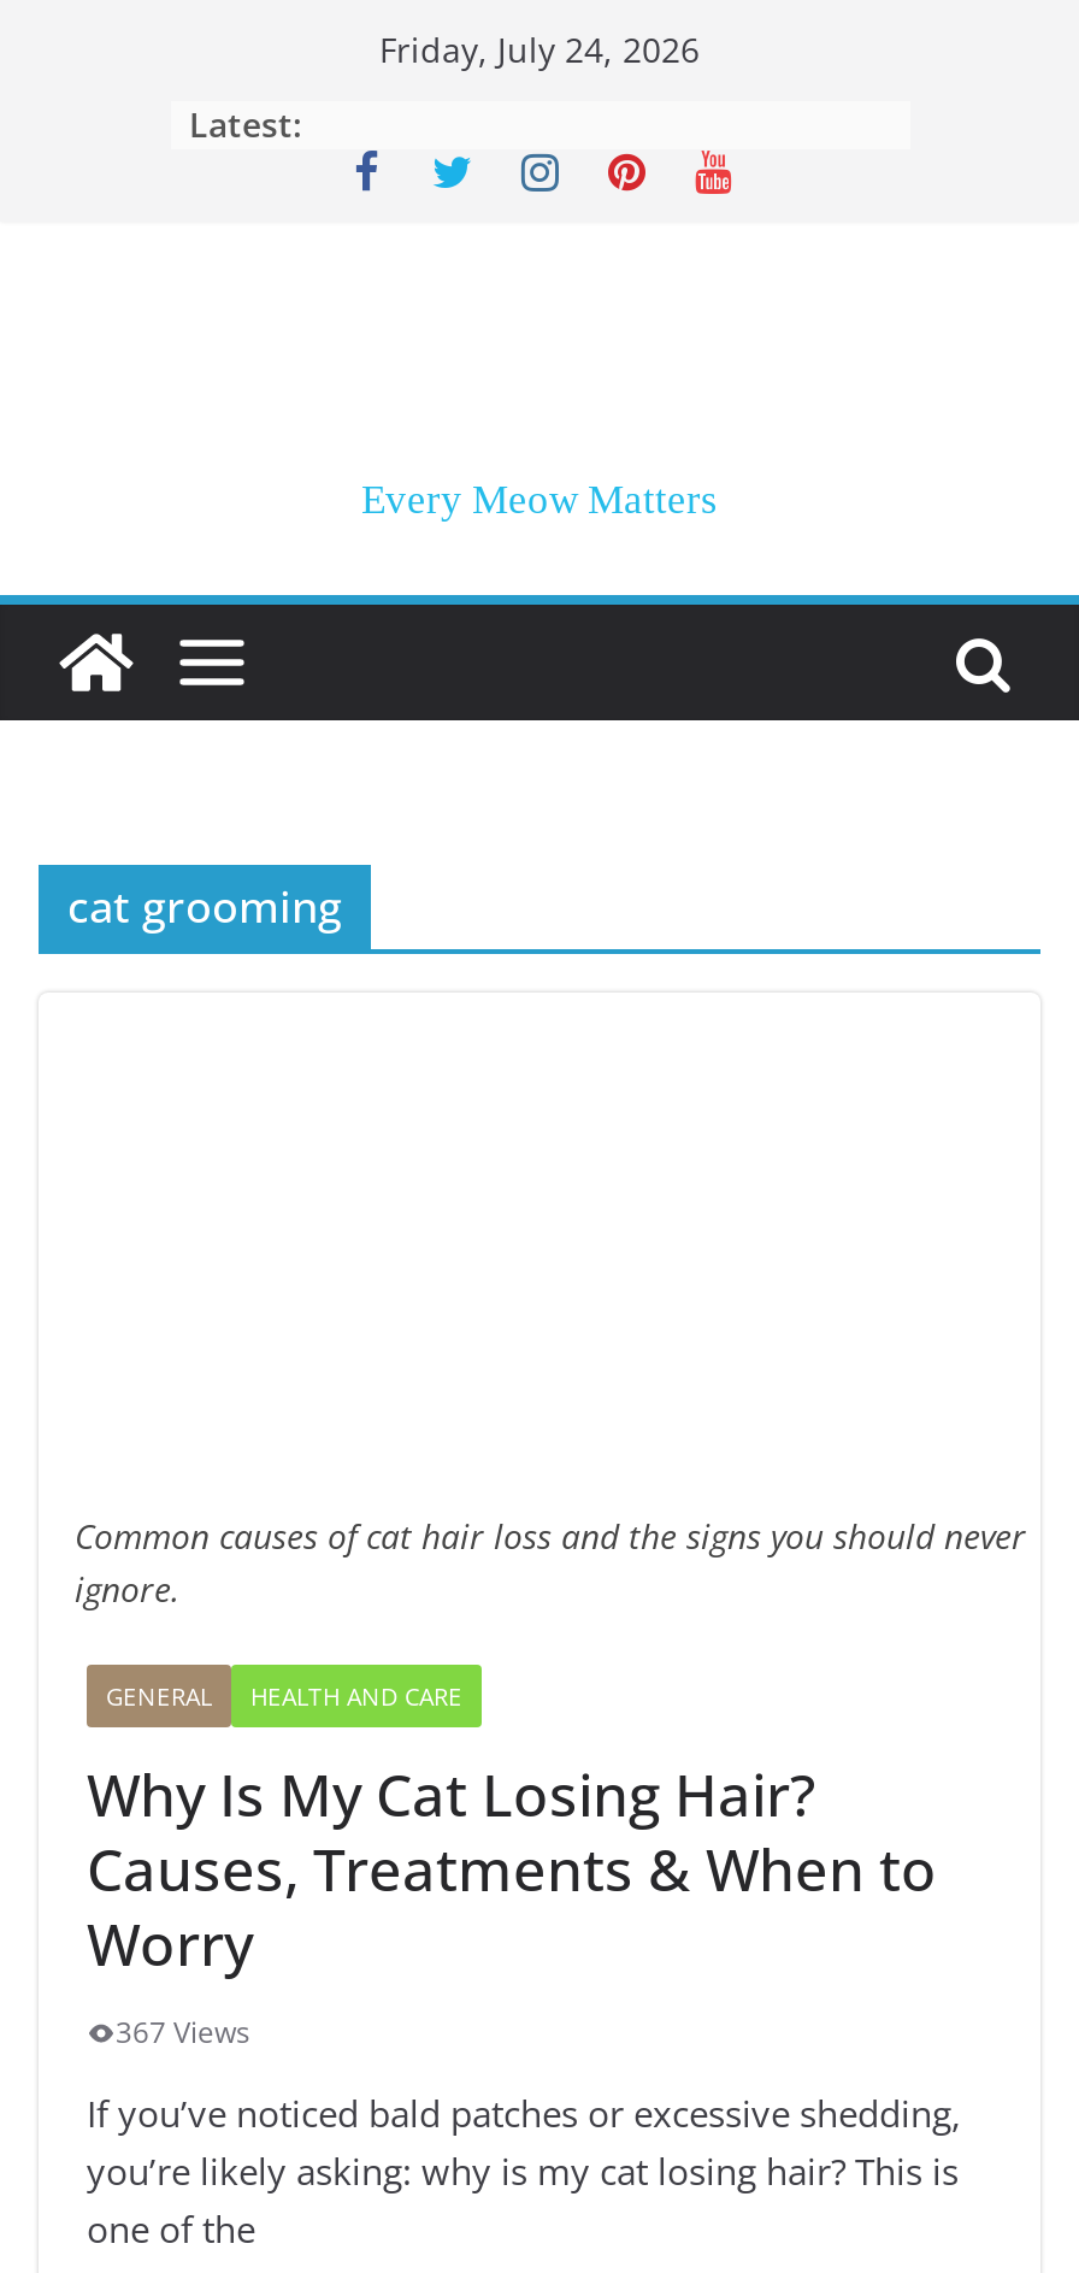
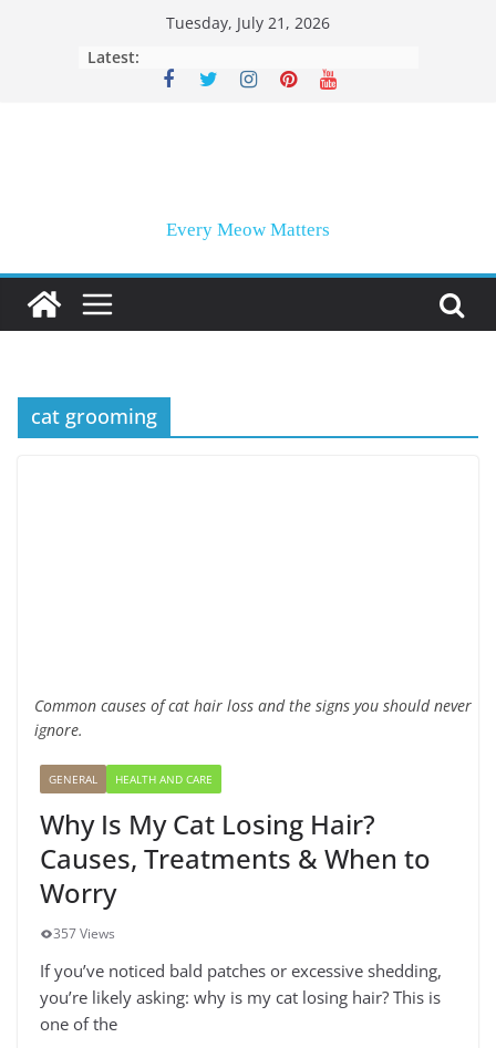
[379,27,700,72] Friday, July 24, 2026 -> [166,12,330,33] Tuesday, July 21, 2026
[116,2012,250,2053] 367 Views -> [53,924,115,943] 357 Views

